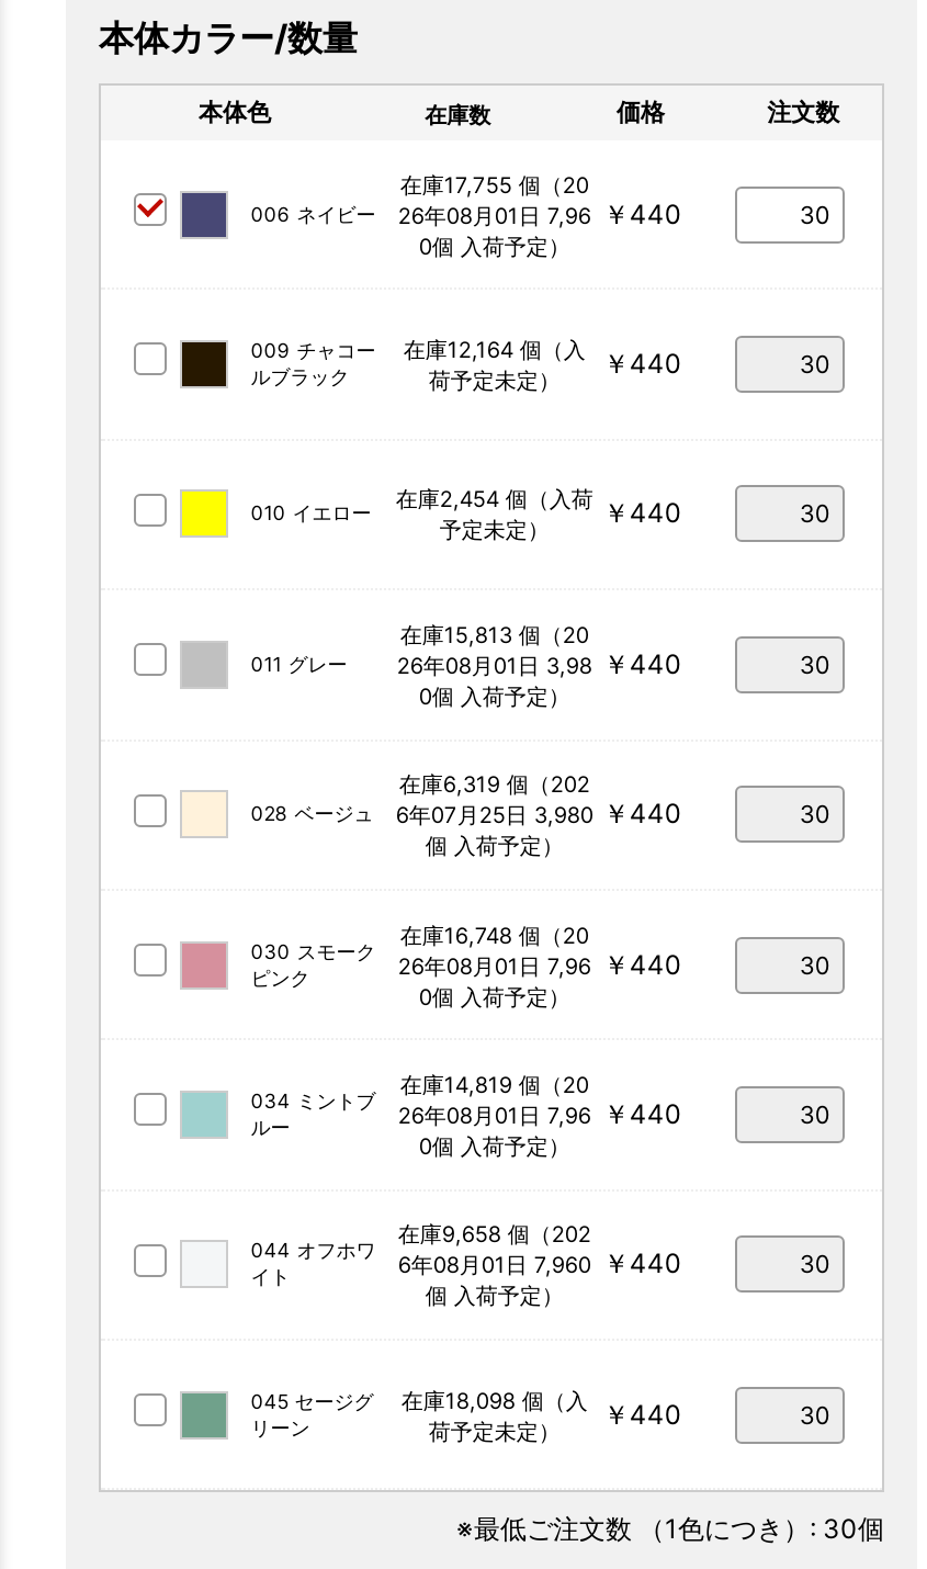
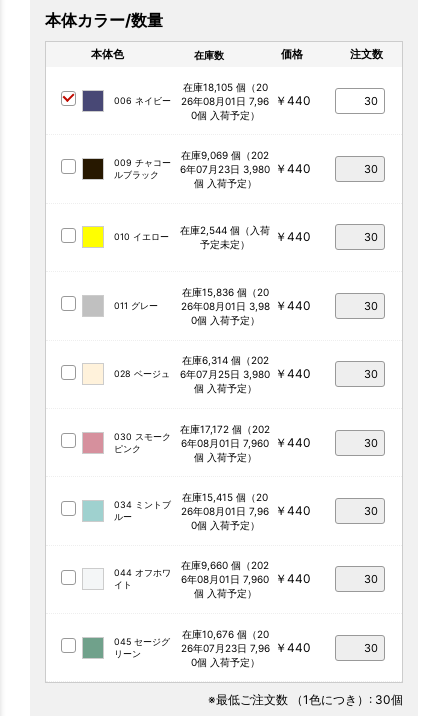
[400,171,589,197] 在庫17,755 個（20 -> [183,81,268,93] 在庫18,105 個（20
[403,336,585,393] 在庫12,164 個（入 | 荷予定未定） -> [180,149,270,189] 在庫9,069 個（202 | 6年07月23日 3,980 | 個 入荷予定）
[396,486,682,530] 在庫2,454 個（入荷 ￥440 -> [180,224,311,244] 在庫2,544 個（入荷 ￥440
[400,621,589,647] 在庫15,813 個（20 -> [182,286,269,298] 在庫15,836 個（20
[399,771,590,797] 在庫6,319 個（202 -> [182,354,269,366] 在庫6,314 個（202
[398,921,591,1009] 在庫16,748 個（20 | 26年08月01日 7,96 | 0個 入荷予定） -> [180,423,270,463] 在庫17,172 個（202 | 6年08月01日 7,960 | 個 入荷予定）
[400,1071,589,1097] 在庫14,819 個（20 -> [182,491,268,503] 在庫15,415 個（20
[398,1221,591,1247] 在庫9,658 個（202 -> [181,559,269,571] 在庫9,660 個（202
[401,1386,588,1443] 在庫18,098 個（入 | 荷予定未定） -> [181,628,270,668] 在庫10,676 個（20 | 26年07月23日 7,96 | 0個 入荷予定）

